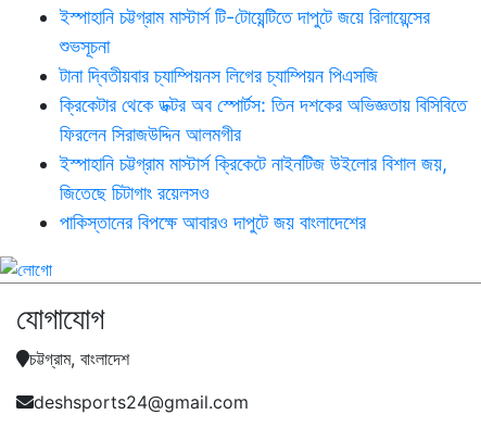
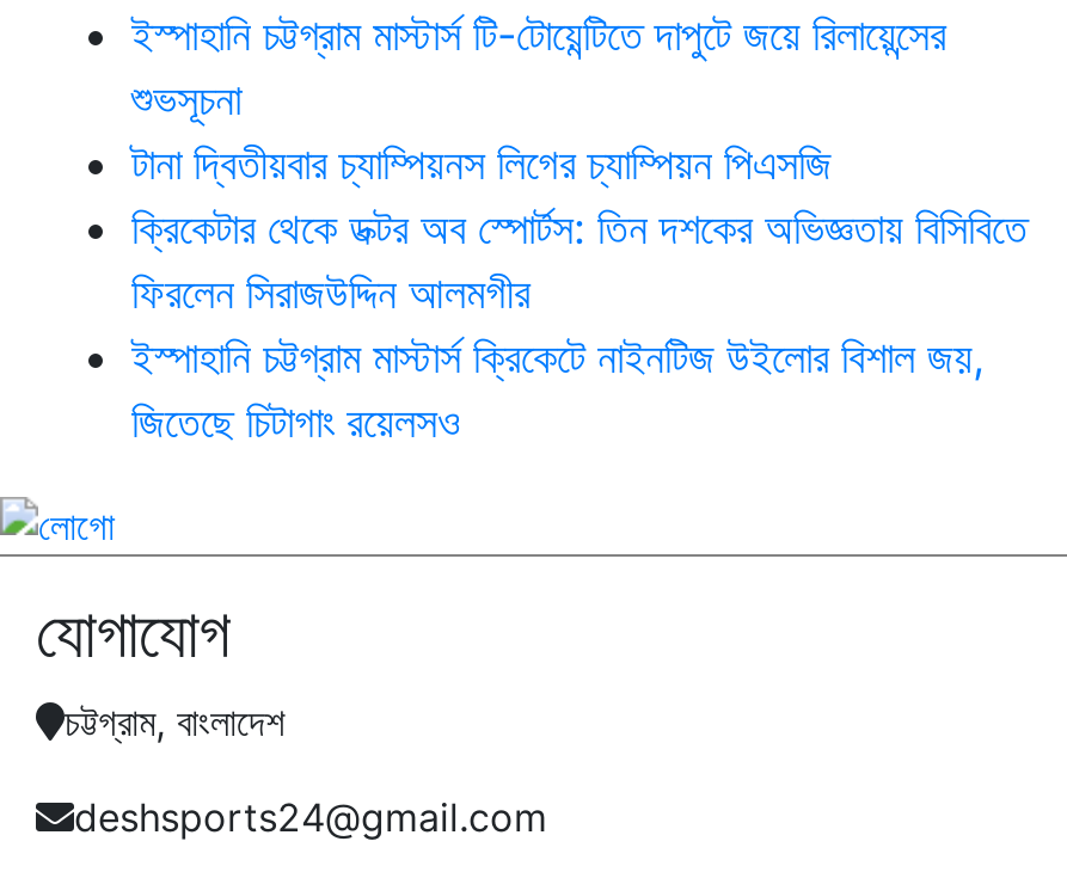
[60,211,366,233] পাকিস্তানের বিপক্ষে আবারও দাপুটে জয় বাংলাদেশের -> none

